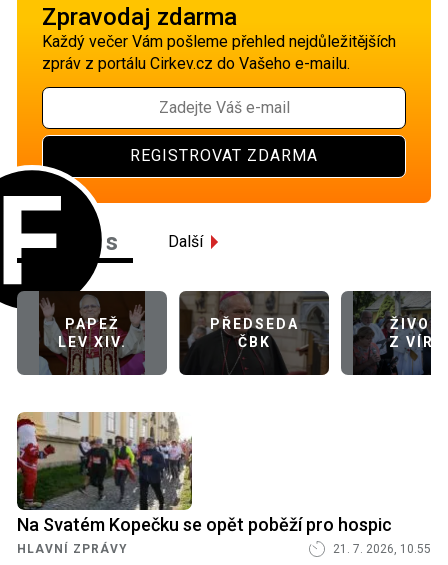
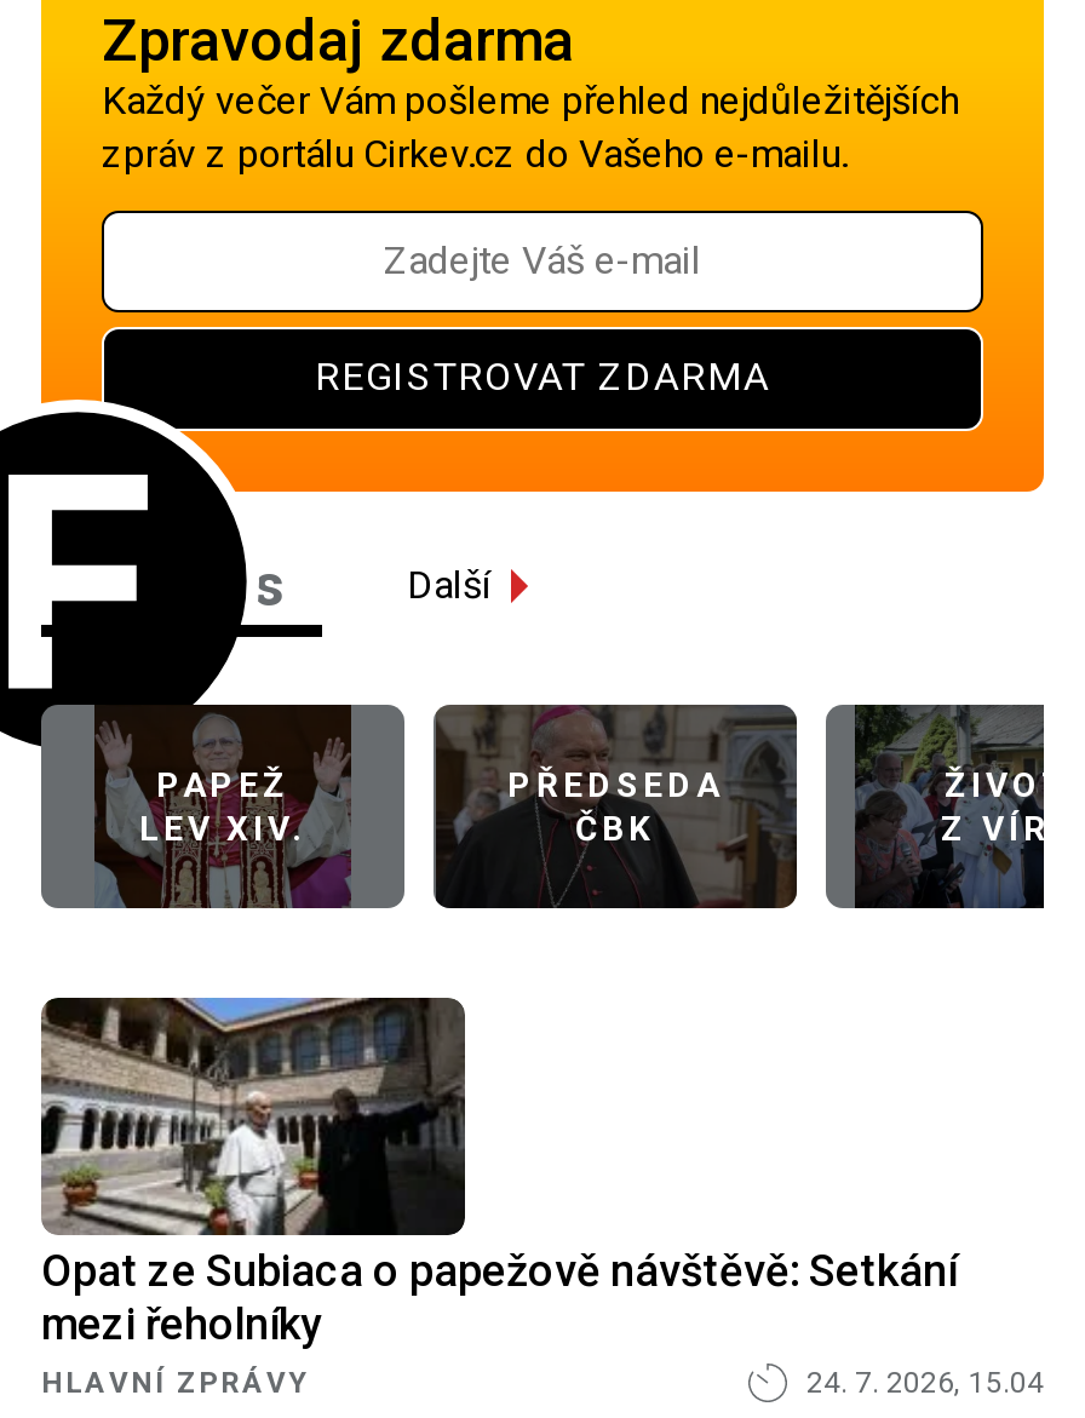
[17,411,392,535] [image] | Na Svatém Kopečku se opět poběží pro hospic -> [39,995,957,1350] [image] | Opat ze Subiaca o papežově návštěvě: Setkání | mezi řeholníky
[333,542,431,556] 21. 7. 2026, 10.55 -> [806,1367,1044,1401] 24. 7. 2026, 15.04

